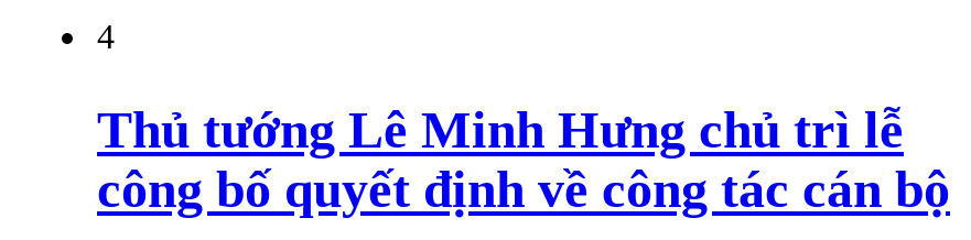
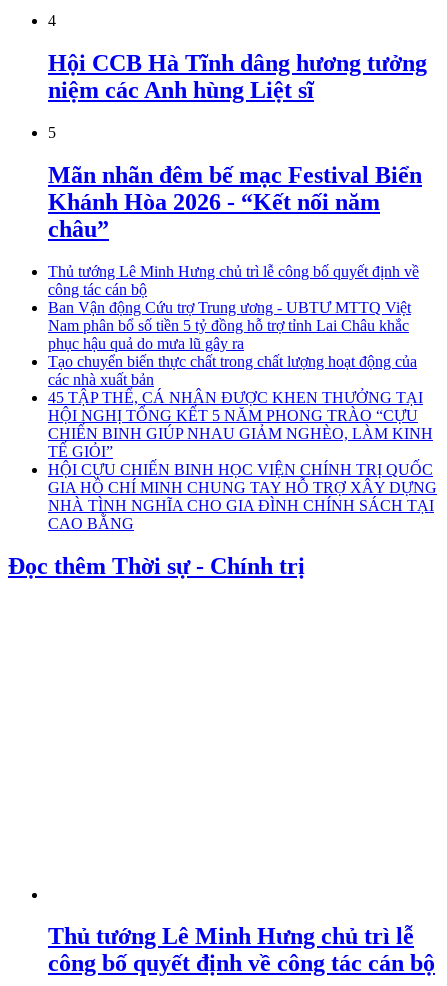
none -> [8,50,437,579] Hội CCB Hà Tĩnh dâng hương tưởng | niệm các Anh hùng Liệt sĩ | 5 | Mãn nhãn đêm bế mạc Festival Biển | Khánh Hòa 2026 - “Kết nối năm | châu” | Thủ tướng Lê Minh Hưng chủ trì lễ công bố quyết định về | công tác cán bộ | Ban Vận động Cứu trợ Trung ương - UBTƯ MTTQ Việt | Nam phân bổ số tiền 5 tỷ đồng hỗ trợ tỉnh Lai Châu khắc | phục hậu quả do mưa lũ gây ra | Tạo chuyển biến thực chất trong chất lượng hoạt động của | các nhà xuất bản | 45 TẬP THỂ, CÁ NHÂN ĐƯỢC KHEN THƯỞNG TẠI | HỘI NGHỊ TỔNG KẾT 5 NĂM PHONG TRÀO “CỰU | CHIẾN BINH GIÚP NHAU GIẢM NGHÈO, LÀM KINH | TẾ GIỎI” | HỘI CỰU CHIẾN BINH HỌC VIỆN CHÍNH TRỊ QUỐC | GIA HỒ CHÍ MINH CHUNG TAY HỖ TRỢ XÂY DỰNG | NHÀ TÌNH NGHĨA CHO GIA ĐÌNH CHÍNH SÁCH TẠI | CAO BẰNG | Đọc thêm Thời sự - Chính trị

